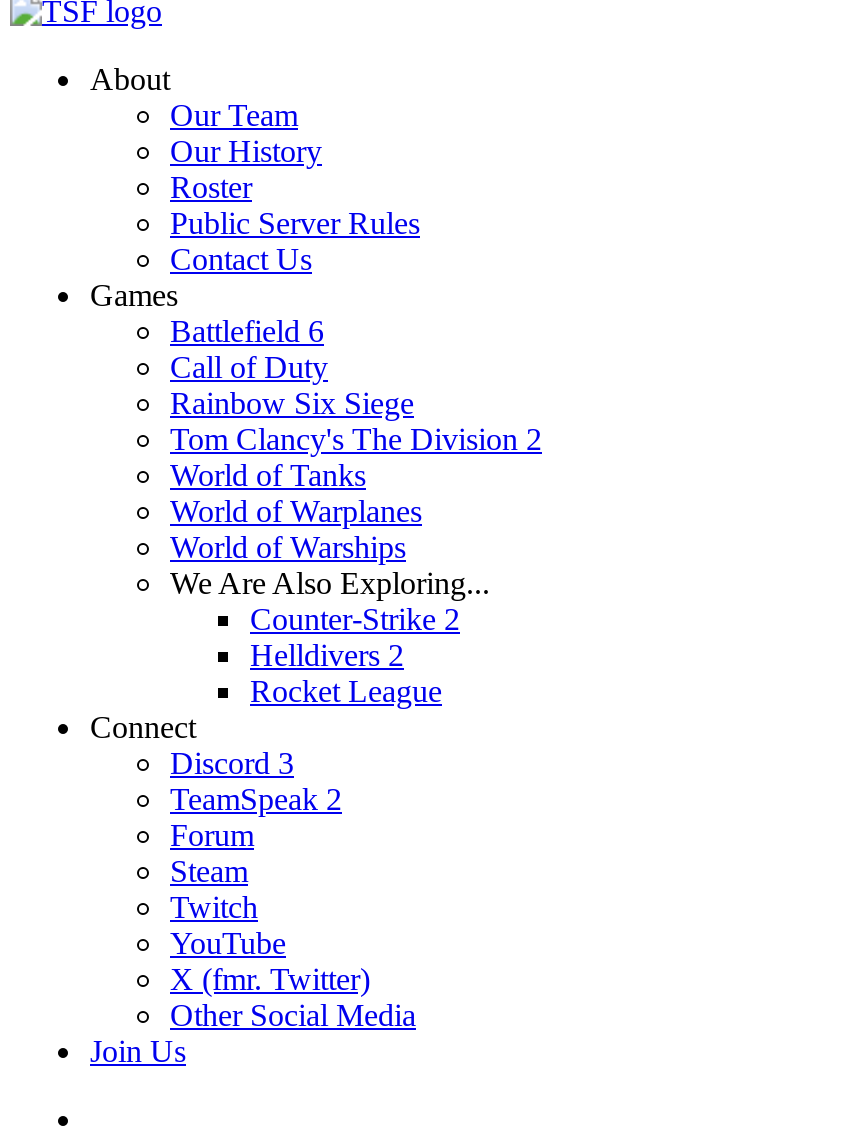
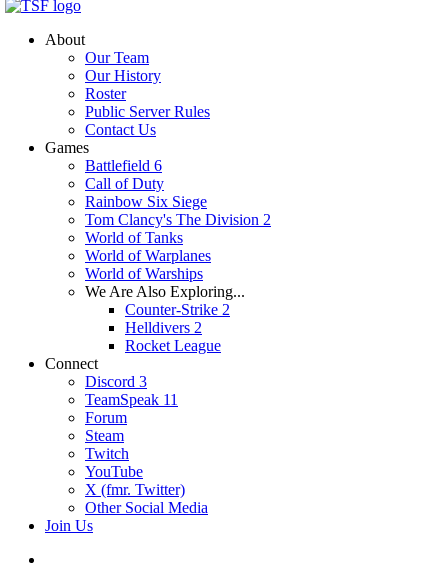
[170,782,342,816] TeamSpeak 2 -> [85,391,178,408] TeamSpeak 11

